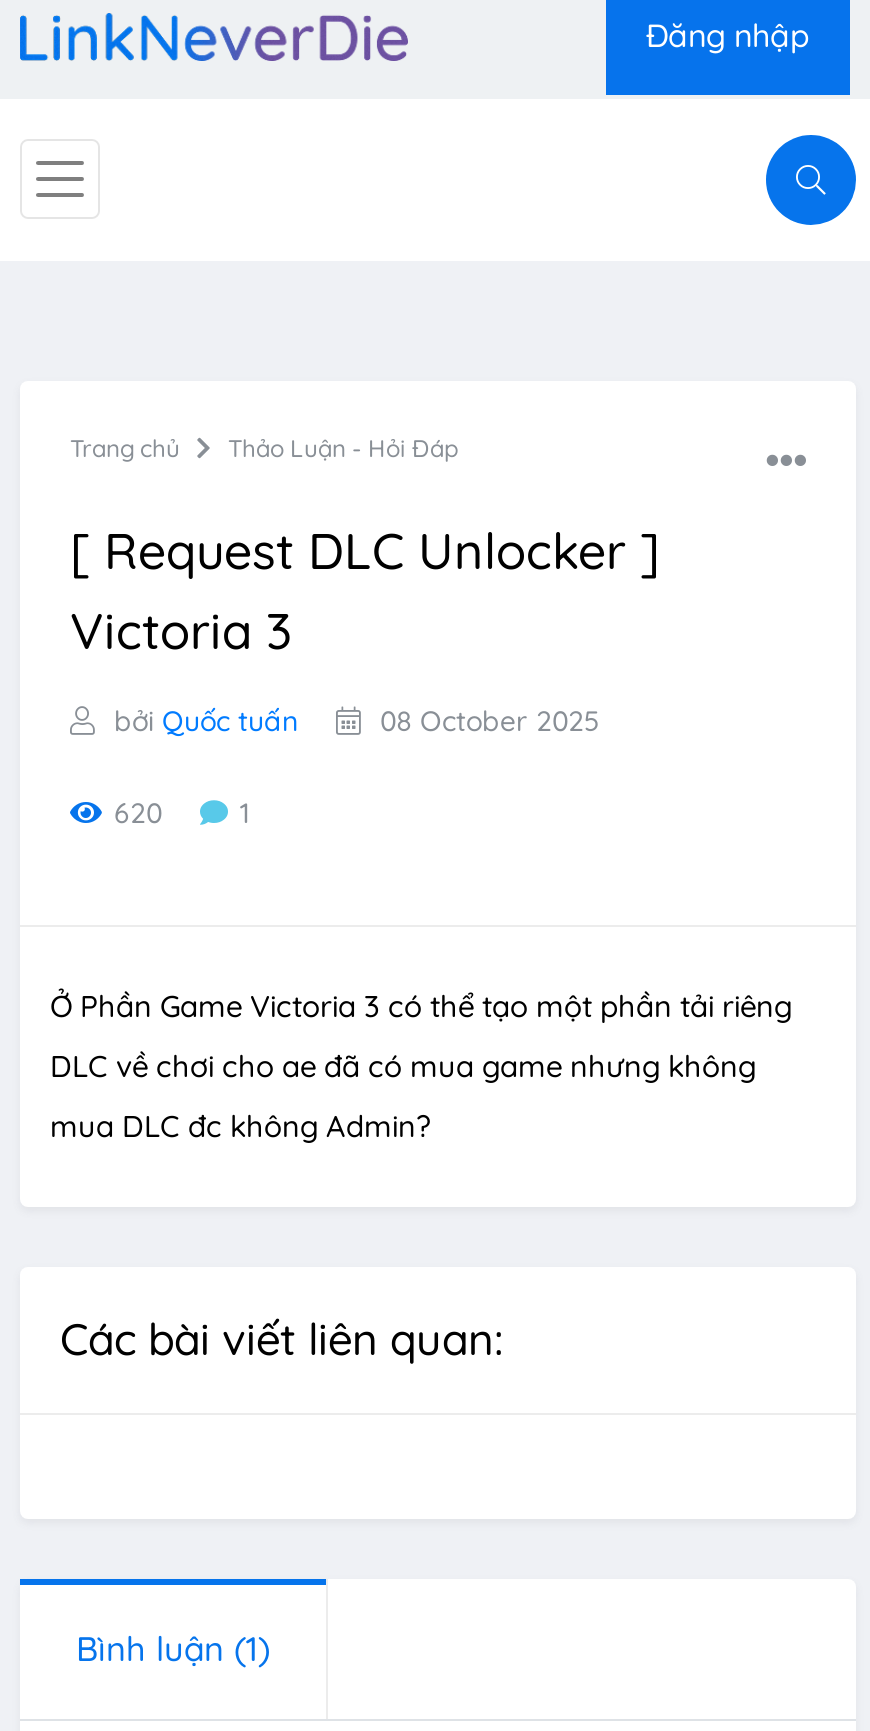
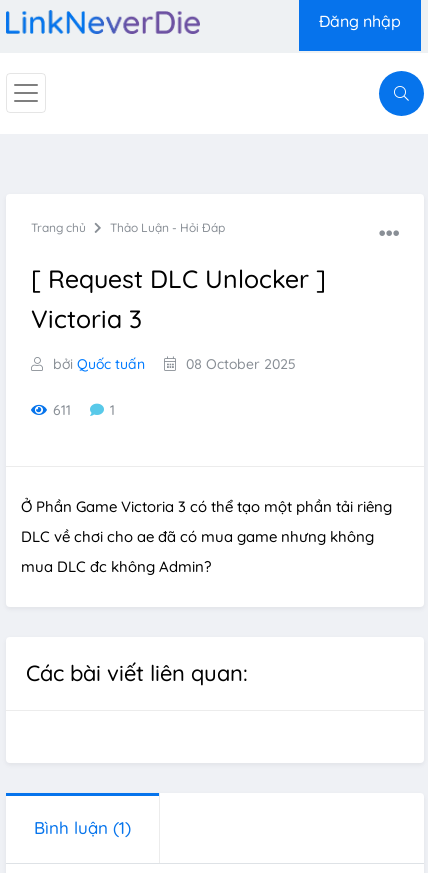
[114,796,162,832] 620 -> [53,401,71,419] 611

